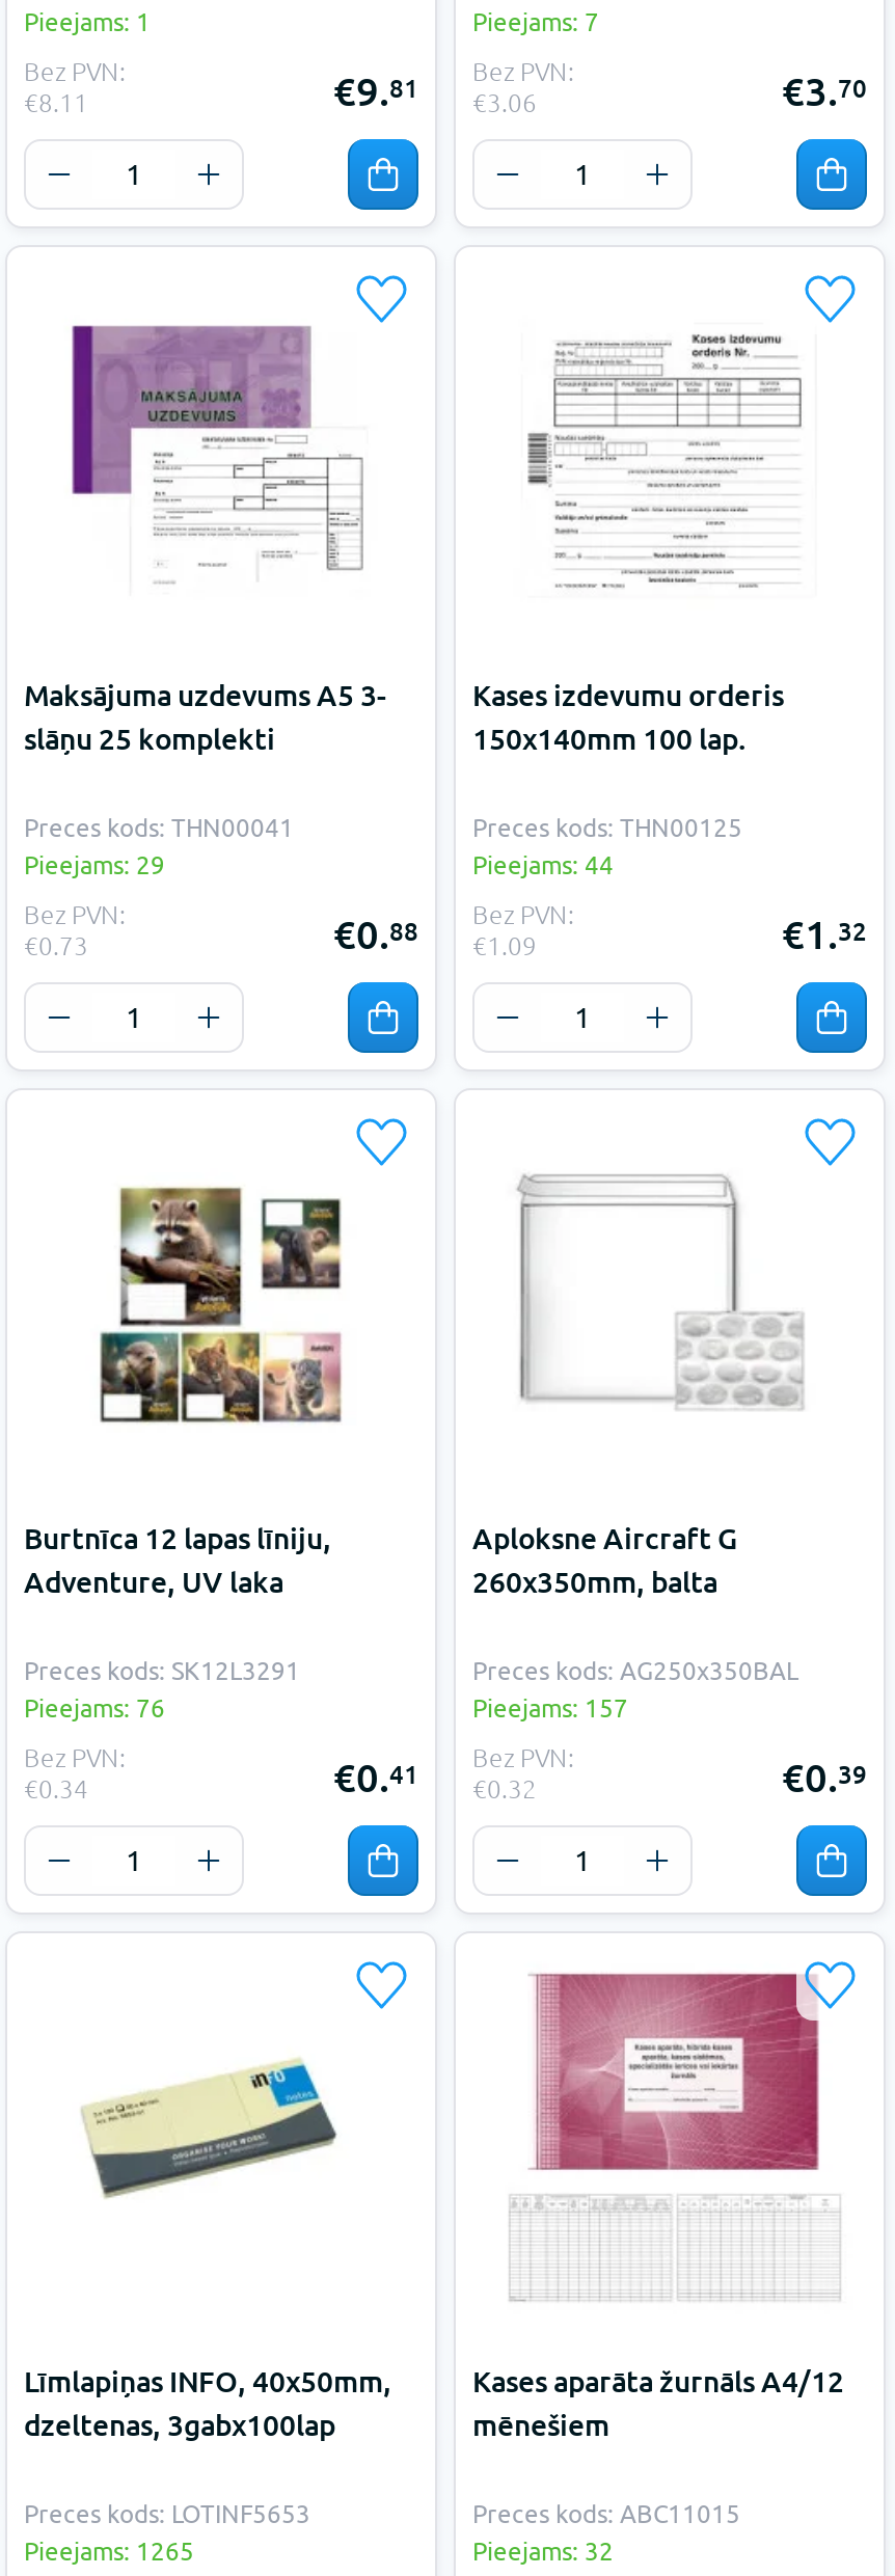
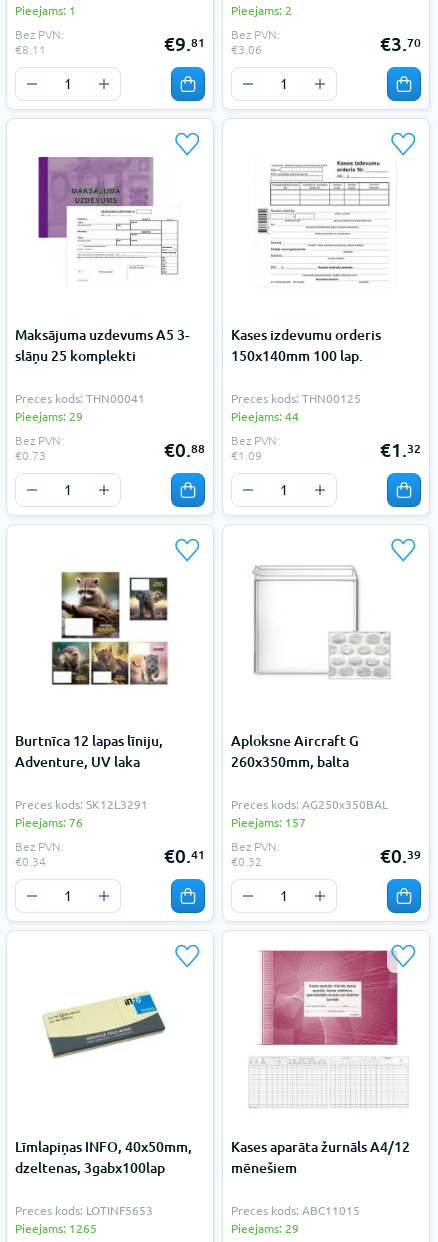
[472,8,599,35] Pieejams: 7 -> [231,4,292,17] Pieejams: 2
[472,2538,614,2565] Pieejams: 32 -> [231,1222,299,1235] Pieejams: 29

